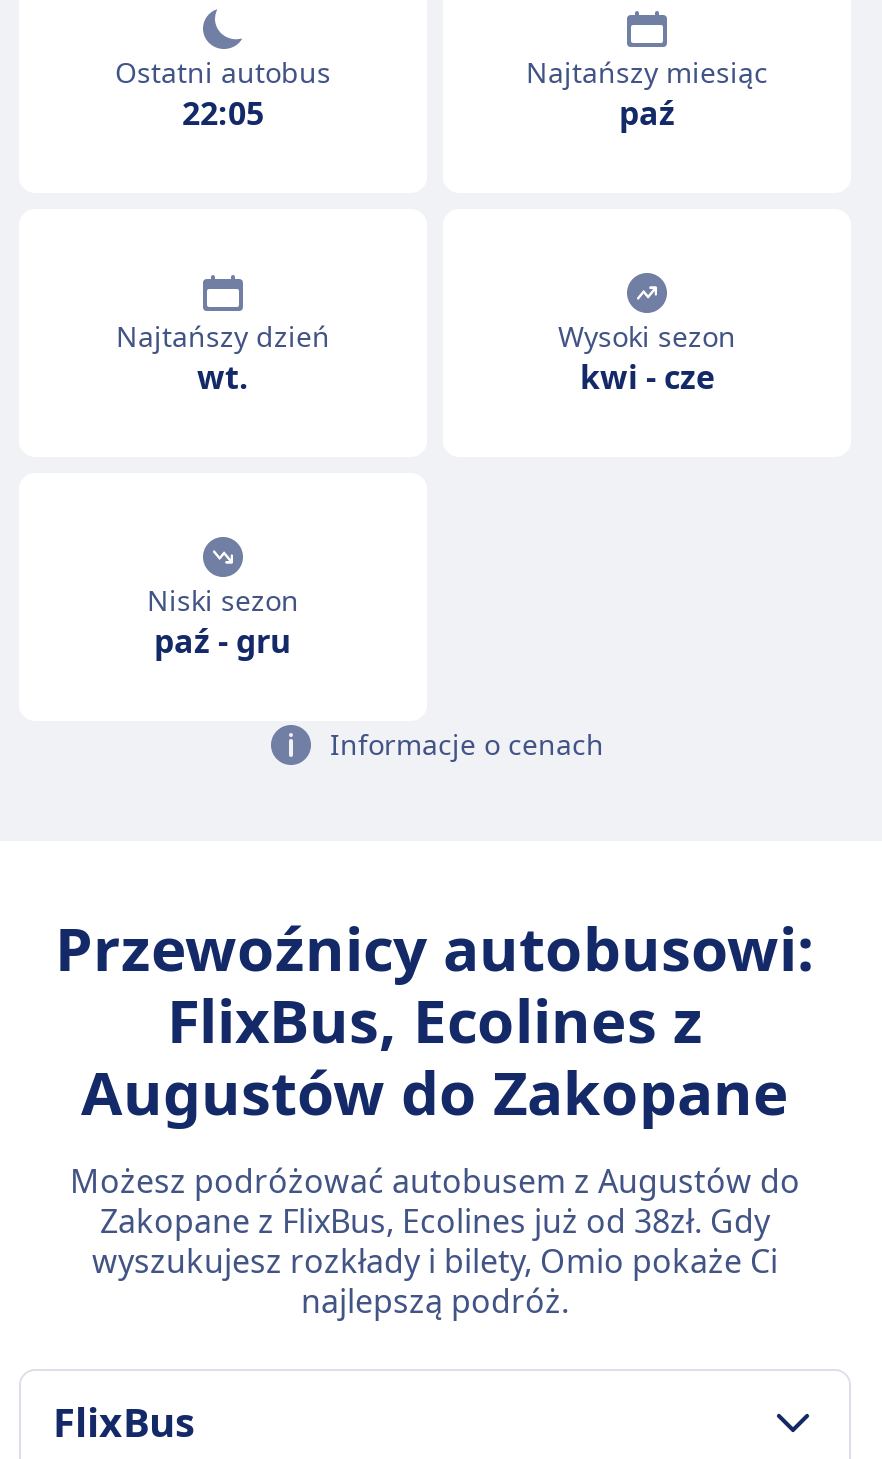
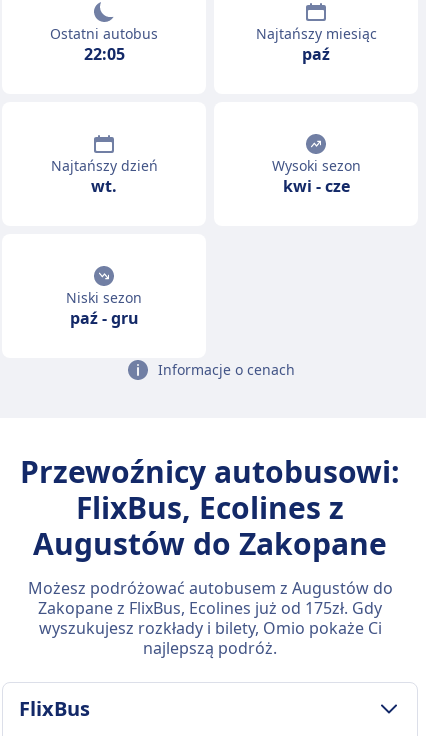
[100,1199,770,1243] Zakopane z FlixBus, Ecolines już od 38zł. Gdy -> [38,597,382,619] Zakopane z FlixBus, Ecolines już od 175zł. Gdy

